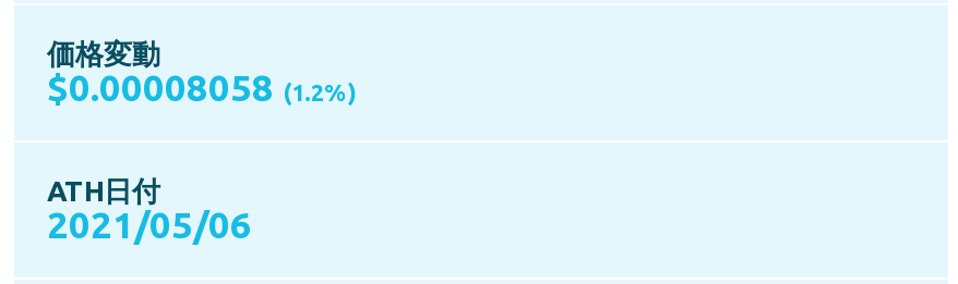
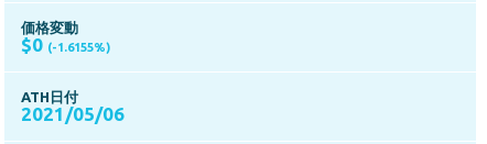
[47,66,357,107] $0.00008058 (1.2%) -> [21,34,110,55] $0 (-1.6155%)

